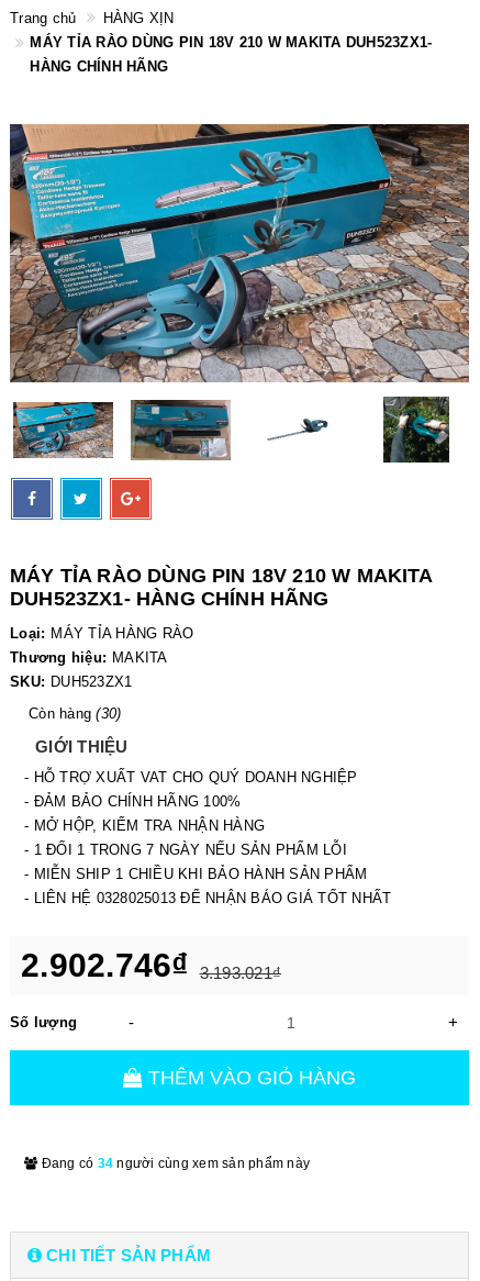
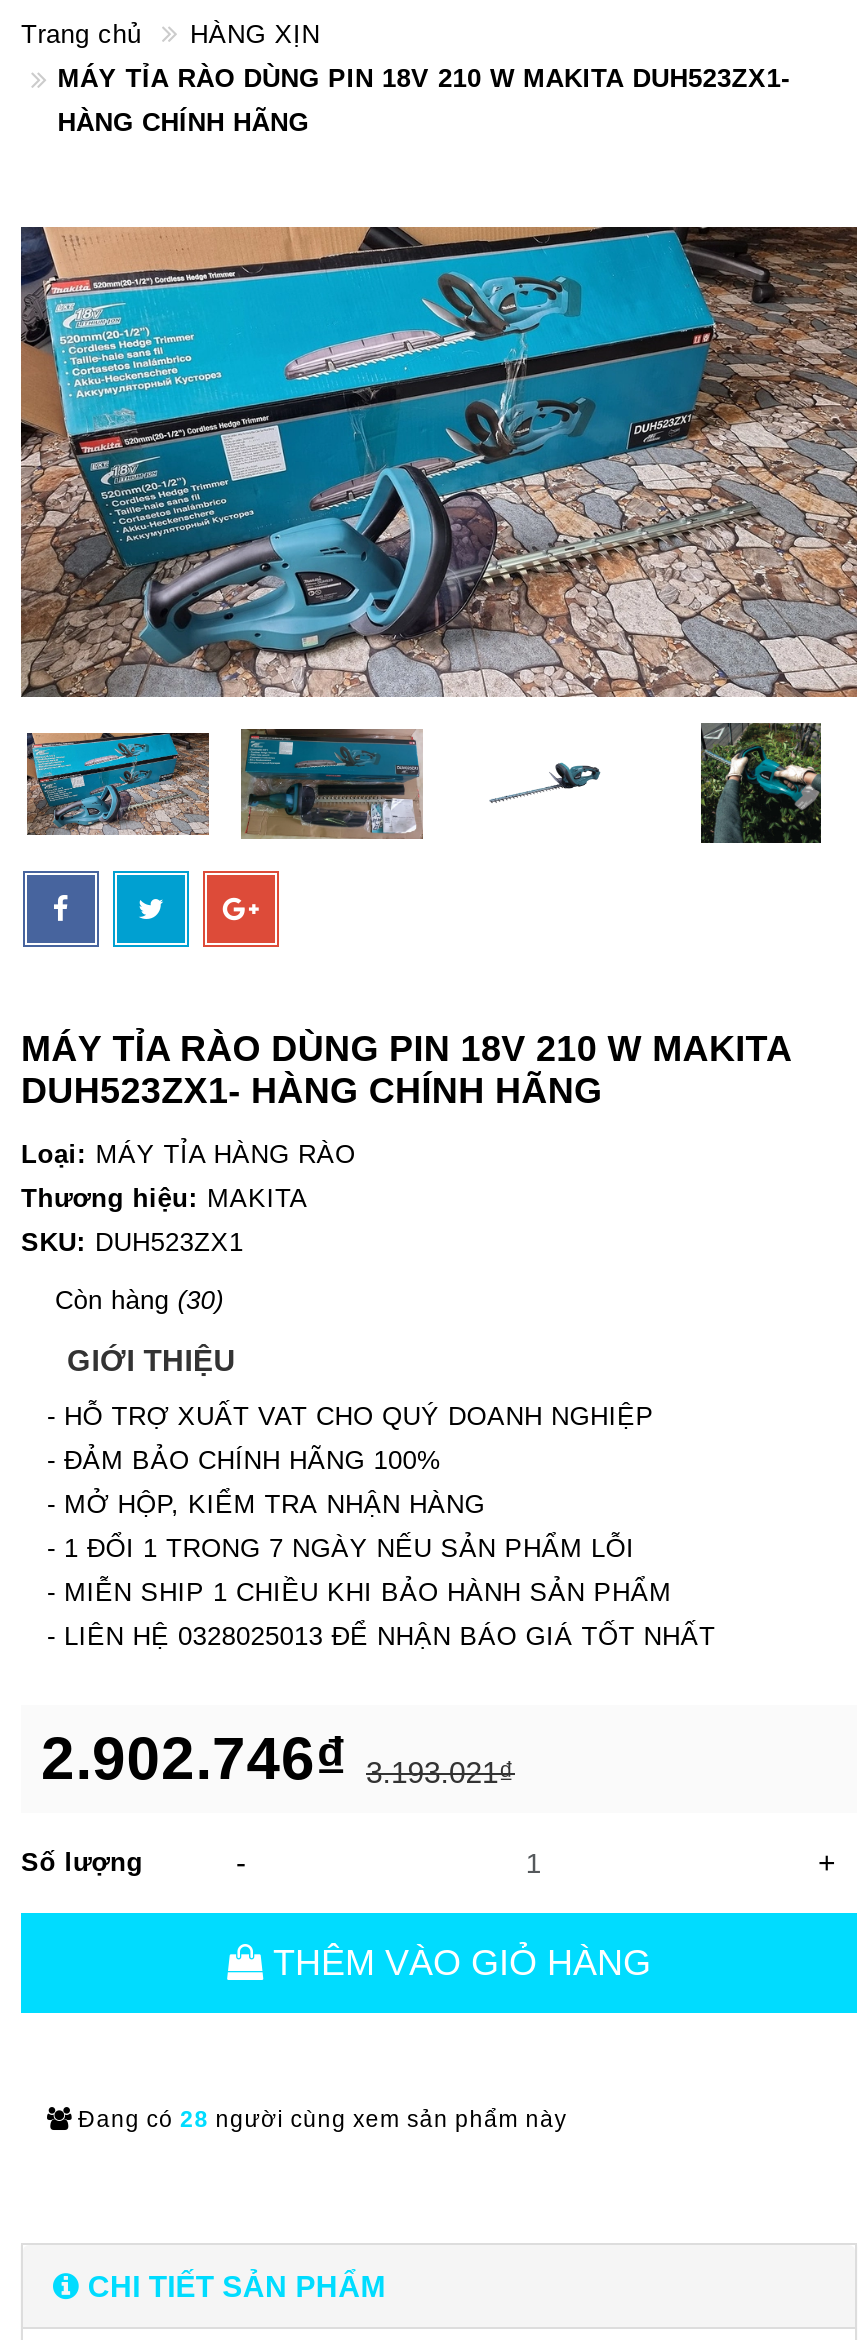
[38,1156,310,1170] Đang có 34 người cùng xem sản phẩm này -> [71,2105,567,2131] Đang có 28 người cùng xem sản phẩm này

